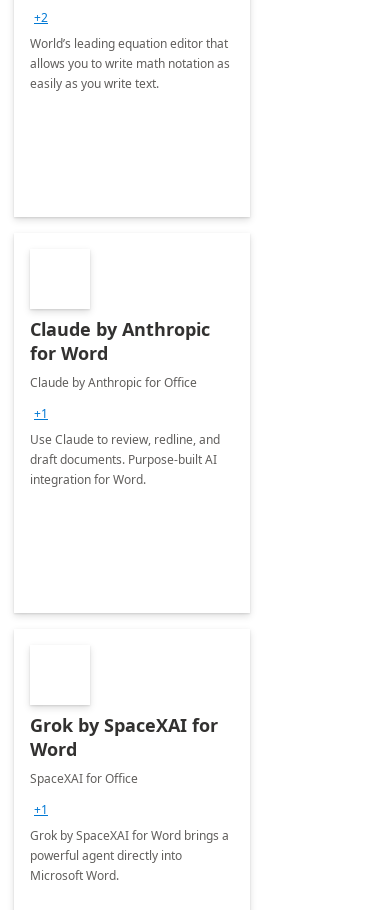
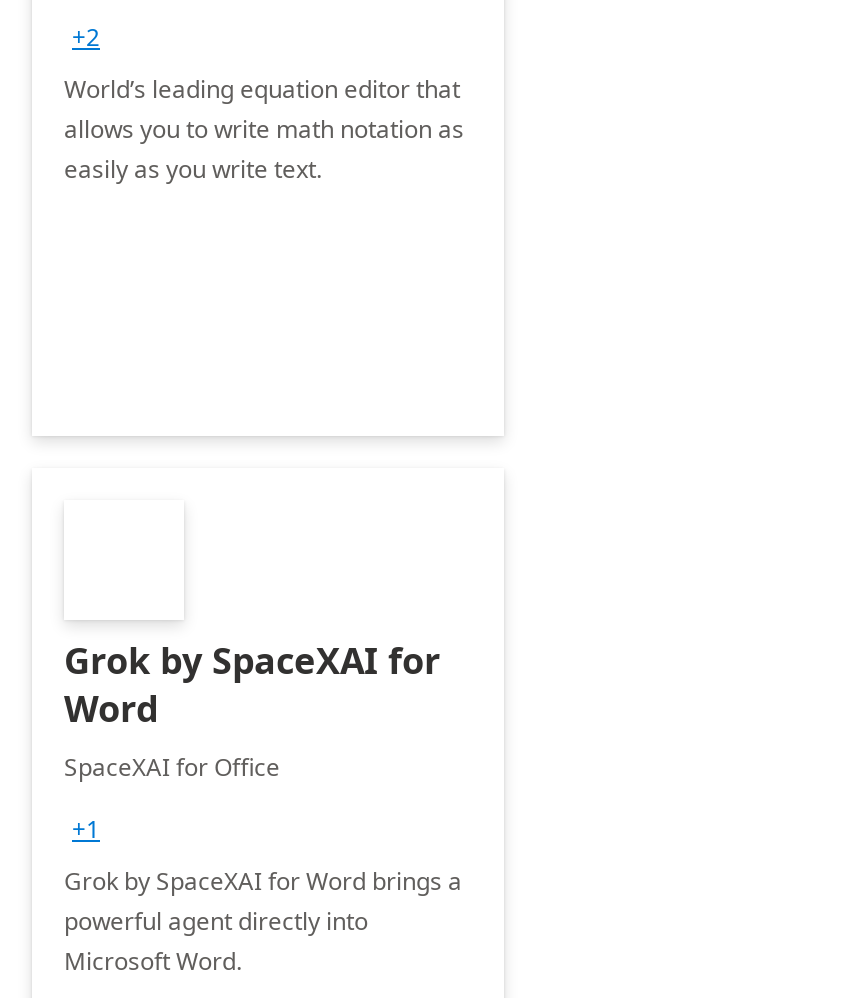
[30,317,220,488] Claude by Anthropic | for Word | Claude by Anthropic for Office | +1 | Use Claude to review, redline, and | draft documents. Purpose-built AI | integration for Word. -> none

